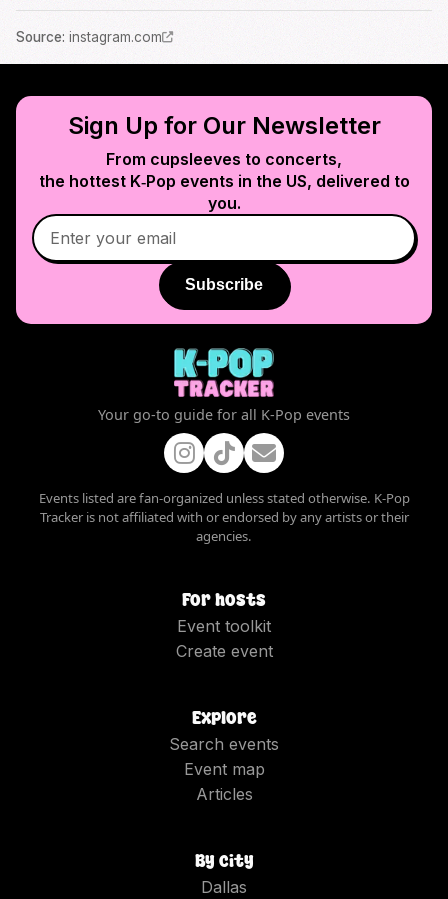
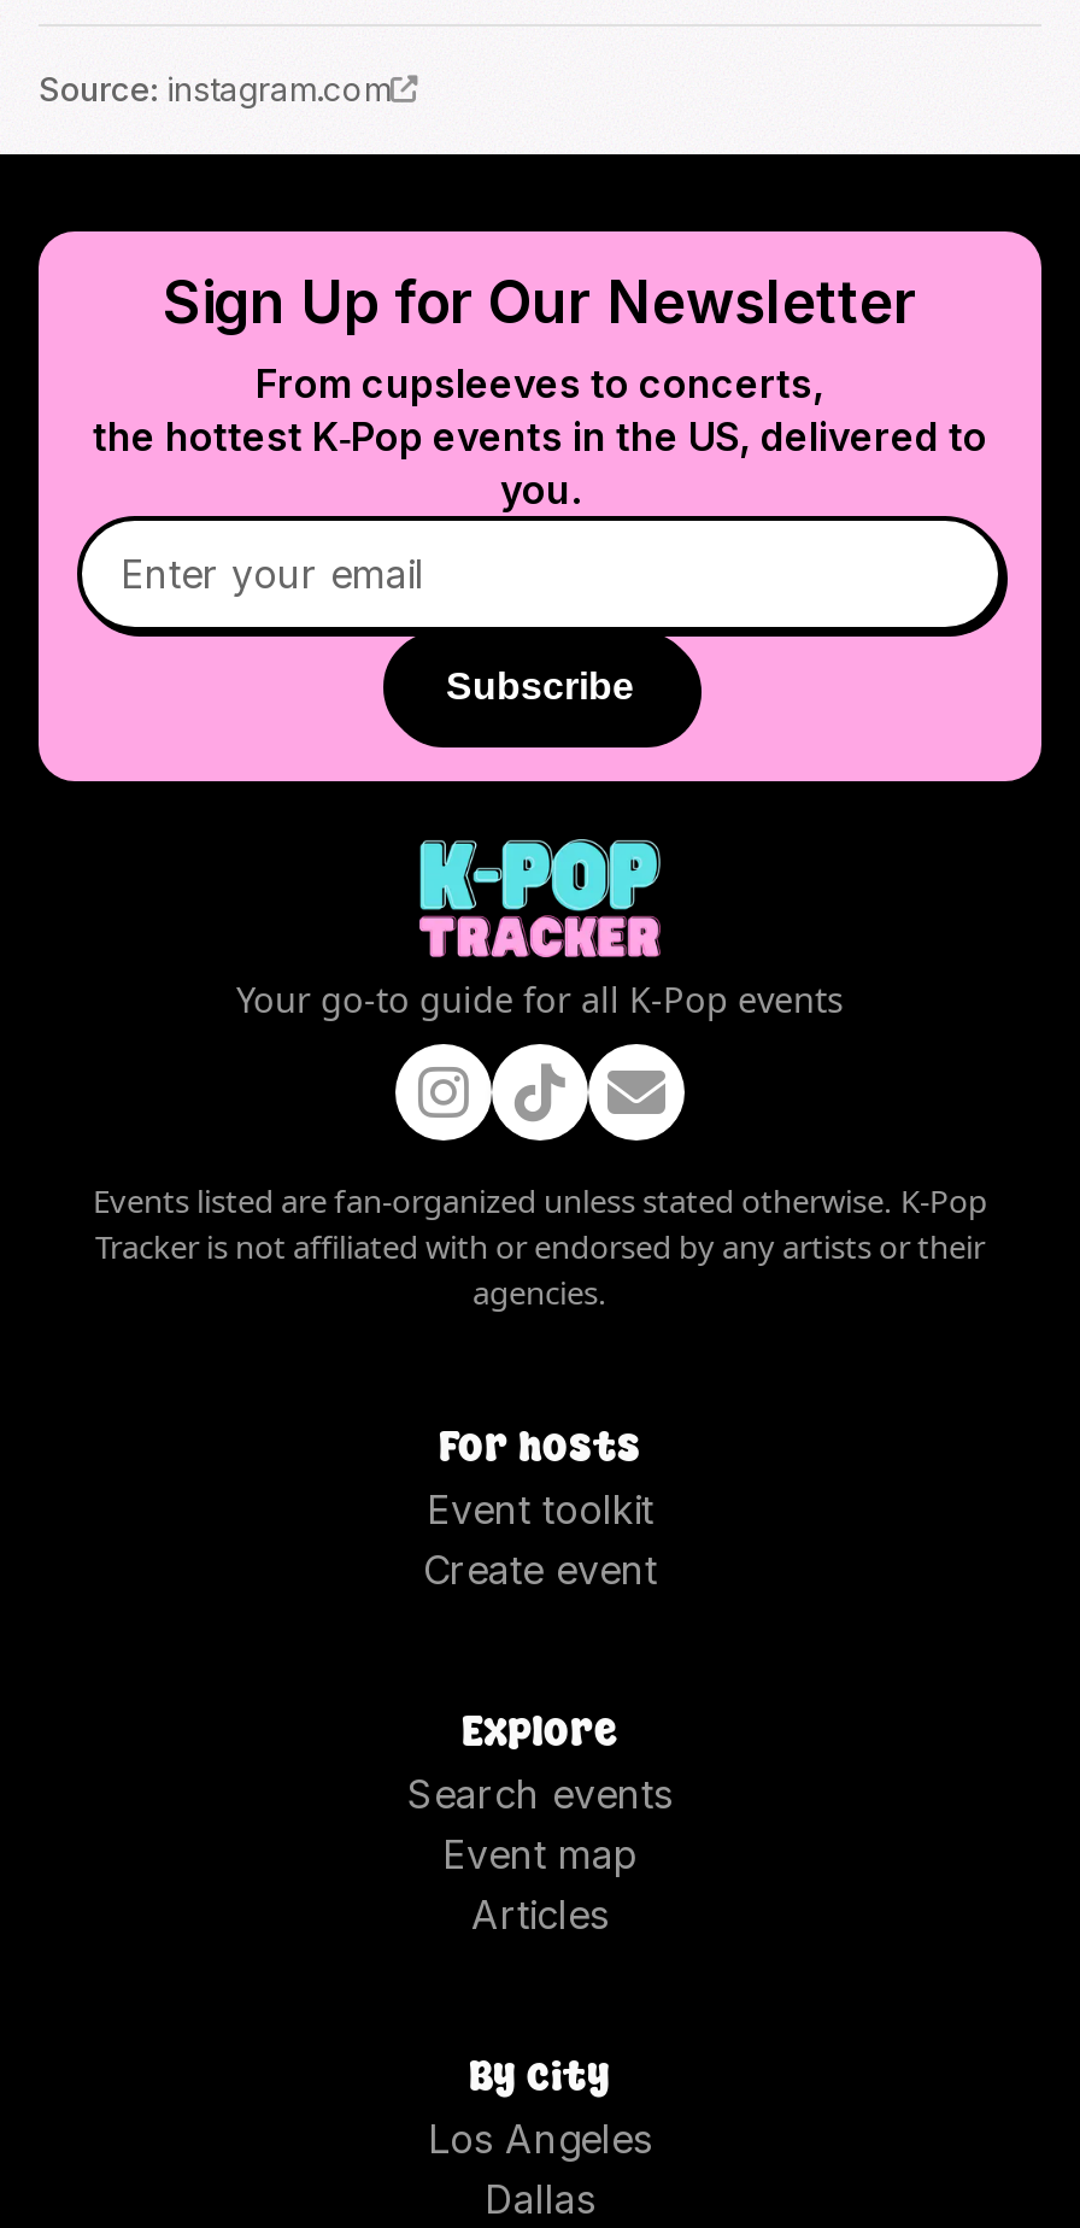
none -> [428,2114,652,2162] Los Angeles

